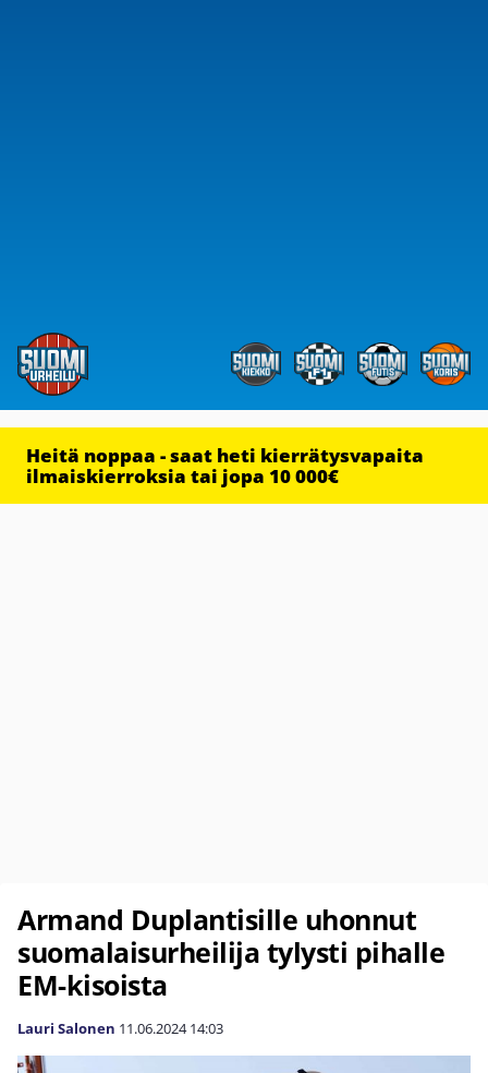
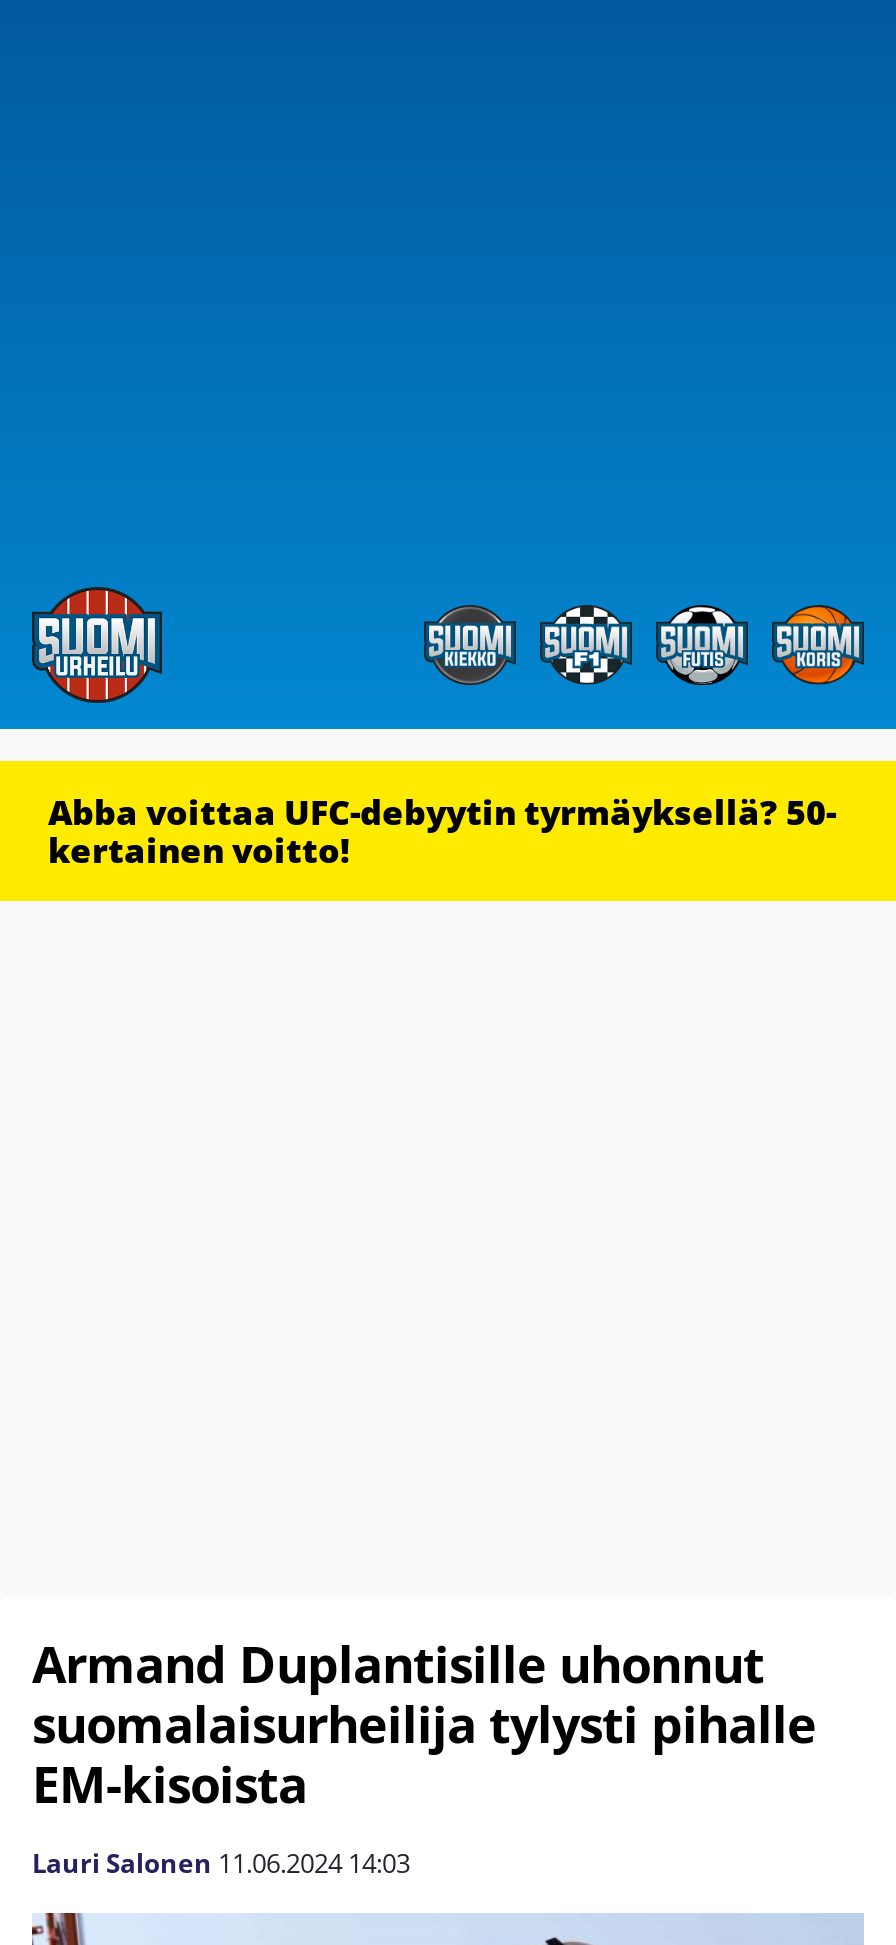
[26,443,424,489] Heitä noppaa - saat heti kierrätysvapaita | ilmaiskierroksia tai jopa 10 000€ -> [48,789,836,873] Abba voittaa UFC-debyytin tyrmäyksellä? 50- | kertainen voitto!

